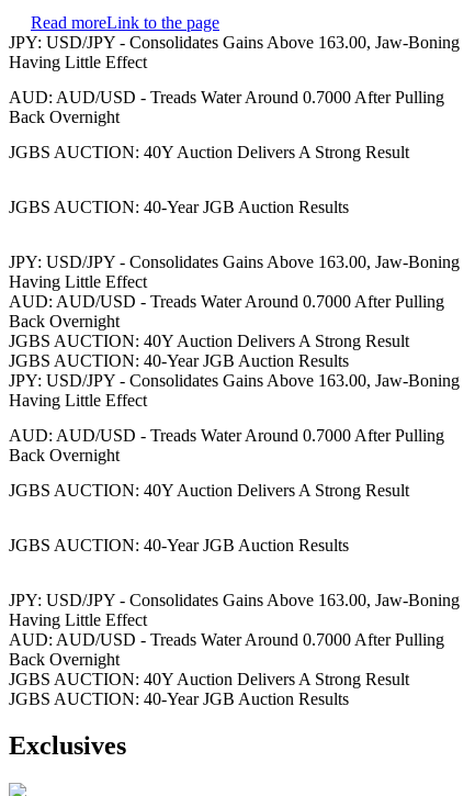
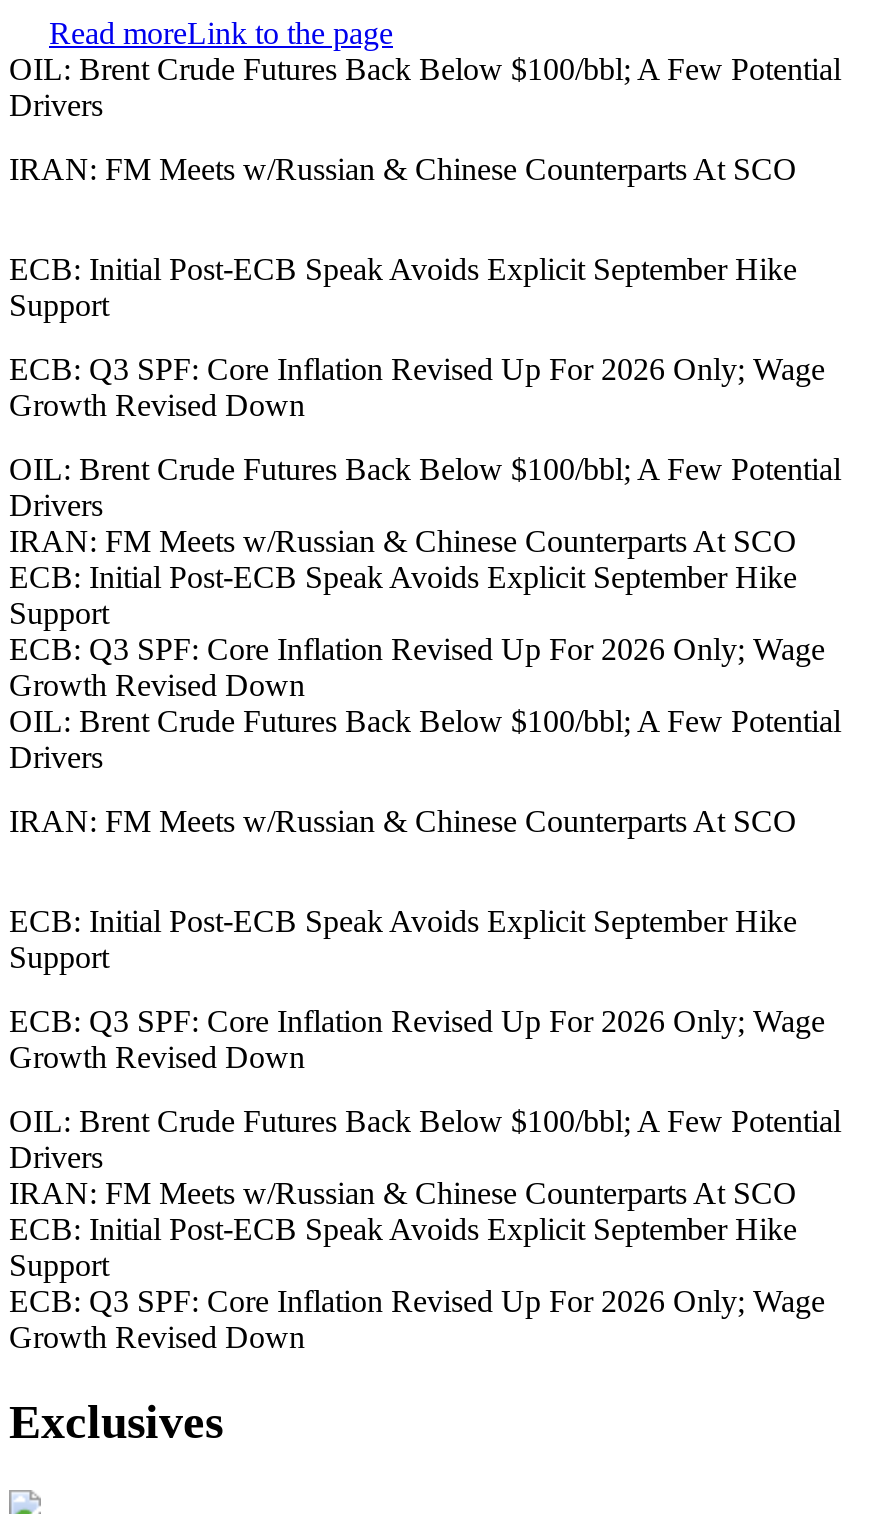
[9,33,460,72] JPY: USD/JPY - Consolidates Gains Above 163.00, Jaw-Boning | Having Little Effect -> [9,52,841,122] OIL: Brent Crude Futures Back Below $100/bbl; A Few Potential | Drivers
[9,88,444,126] AUD: AUD/USD - Treads Water Around 0.7000 After Pulling | Back Overnight -> [9,152,797,186] IRAN: FM Meets w/Russian & Chinese Counterparts At SCO
[9,143,409,162] JGBS AUCTION: 40Y Auction Delivers A Strong Result -> [9,252,797,322] ECB: Initial Post-ECB Speak Avoids Explicit September Hike | Support
[9,198,349,217] JGBS AUCTION: 40-Year JGB Auction Results -> [9,352,825,422] ECB: Q3 SPF: Core Inflation Revised Up For 2026 Only; Wage | Growth Revised Down
[9,253,460,410] JPY: USD/JPY - Consolidates Gains Above 163.00, Jaw-Boning | Having Little Effect | AUD: AUD/USD - Treads Water Around 0.7000 After Pulling | Back Overnight | JGBS AUCTION: 40Y Auction Delivers A Strong Result | JGBS AUCTION: 40-Year JGB Auction Results | JPY: USD/JPY - Consolidates Gains Above 163.00, Jaw-Boning | Having Little Effect -> [9,452,841,774] OIL: Brent Crude Futures Back Below $100/bbl; A Few Potential | Drivers | IRAN: FM Meets w/Russian & Chinese Counterparts At SCO | ECB: Initial Post-ECB Speak Avoids Explicit September Hike | Support | ECB: Q3 SPF: Core Inflation Revised Up For 2026 Only; Wage | Growth Revised Down | OIL: Brent Crude Futures Back Below $100/bbl; A Few Potential | Drivers
[9,426,444,465] AUD: AUD/USD - Treads Water Around 0.7000 After Pulling | Back Overnight -> [9,804,797,838] IRAN: FM Meets w/Russian & Chinese Counterparts At SCO
[9,481,409,500] JGBS AUCTION: 40Y Auction Delivers A Strong Result -> [9,904,797,974] ECB: Initial Post-ECB Speak Avoids Explicit September Hike | Support
[9,536,349,555] JGBS AUCTION: 40-Year JGB Auction Results -> [9,1004,825,1074] ECB: Q3 SPF: Core Inflation Revised Up For 2026 Only; Wage | Growth Revised Down
[9,591,460,708] JPY: USD/JPY - Consolidates Gains Above 163.00, Jaw-Boning | Having Little Effect | AUD: AUD/USD - Treads Water Around 0.7000 After Pulling | Back Overnight | JGBS AUCTION: 40Y Auction Delivers A Strong Result | JGBS AUCTION: 40-Year JGB Auction Results -> [9,1104,841,1354] OIL: Brent Crude Futures Back Below $100/bbl; A Few Potential | Drivers | IRAN: FM Meets w/Russian & Chinese Counterparts At SCO | ECB: Initial Post-ECB Speak Avoids Explicit September Hike | Support | ECB: Q3 SPF: Core Inflation Revised Up For 2026 Only; Wage | Growth Revised Down

